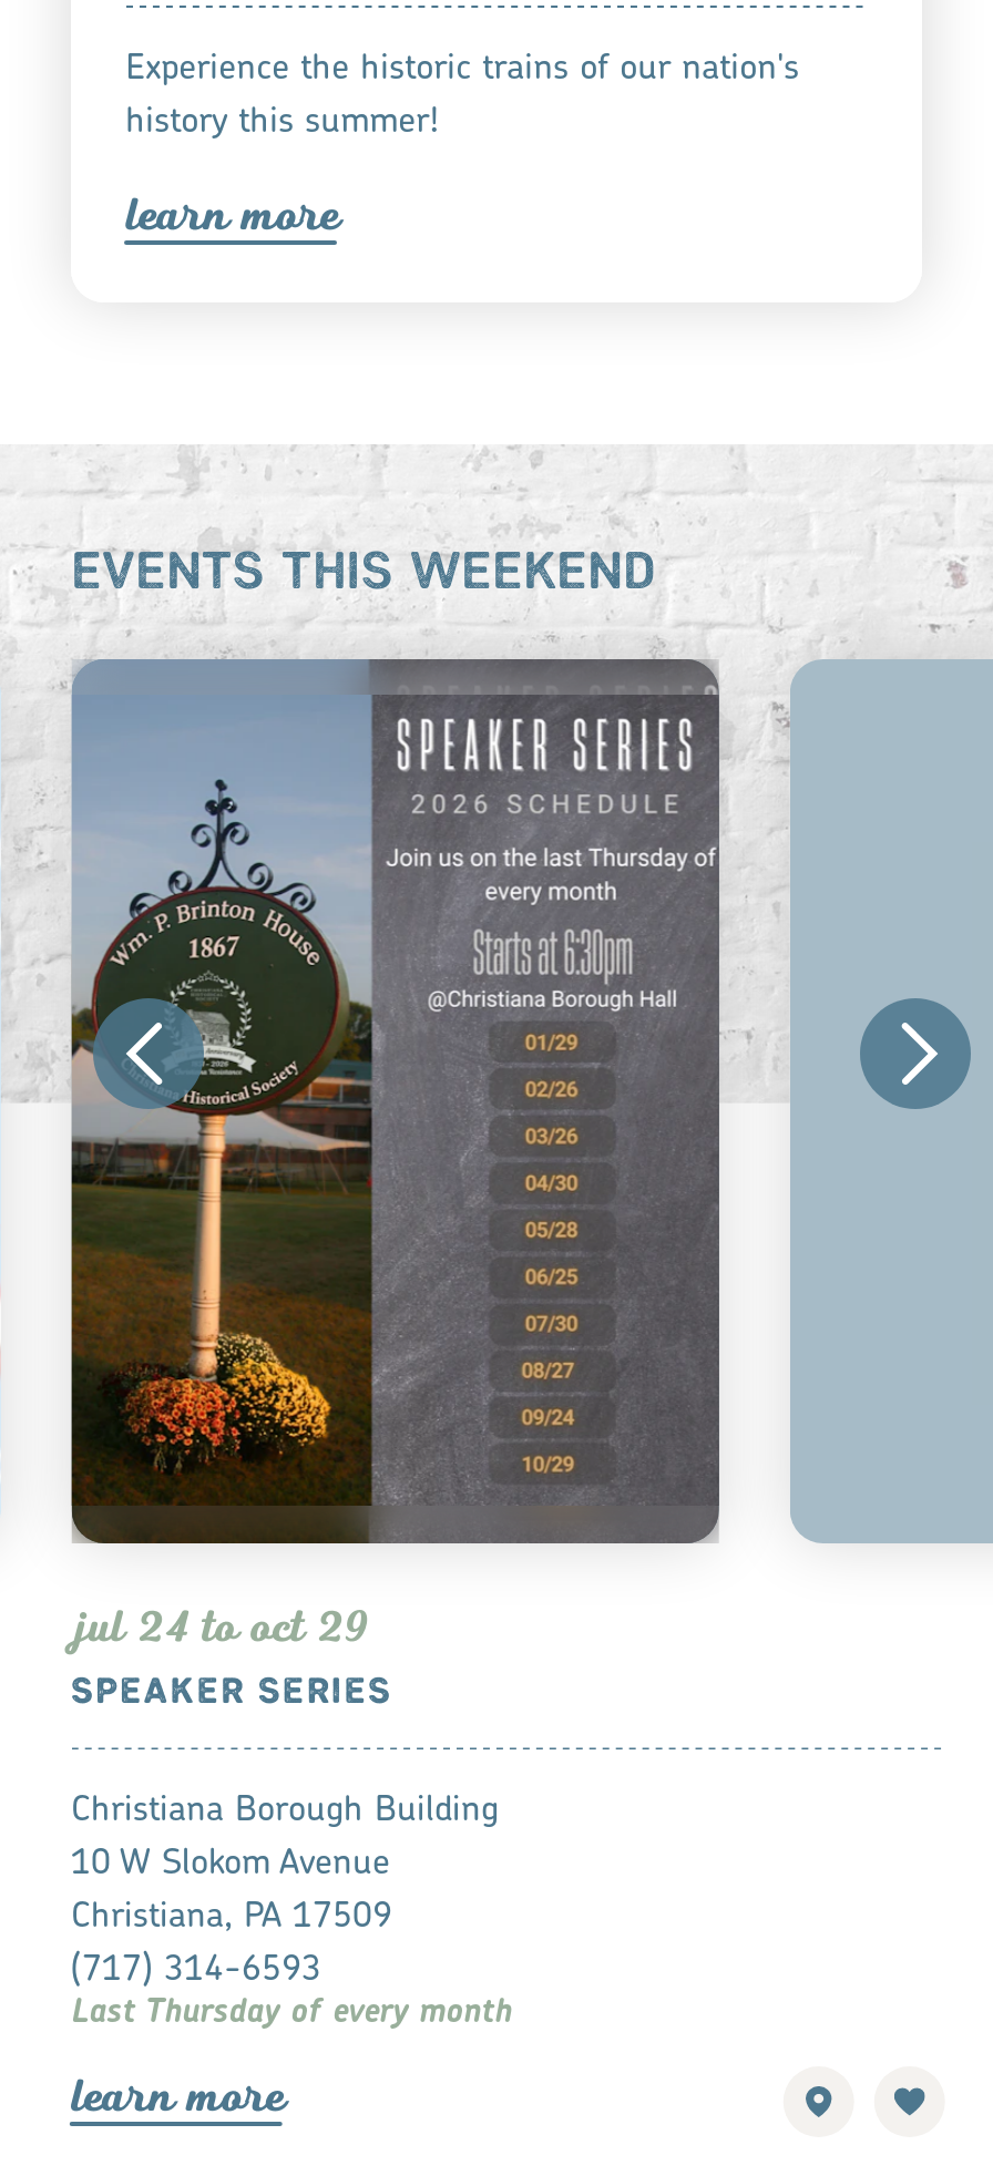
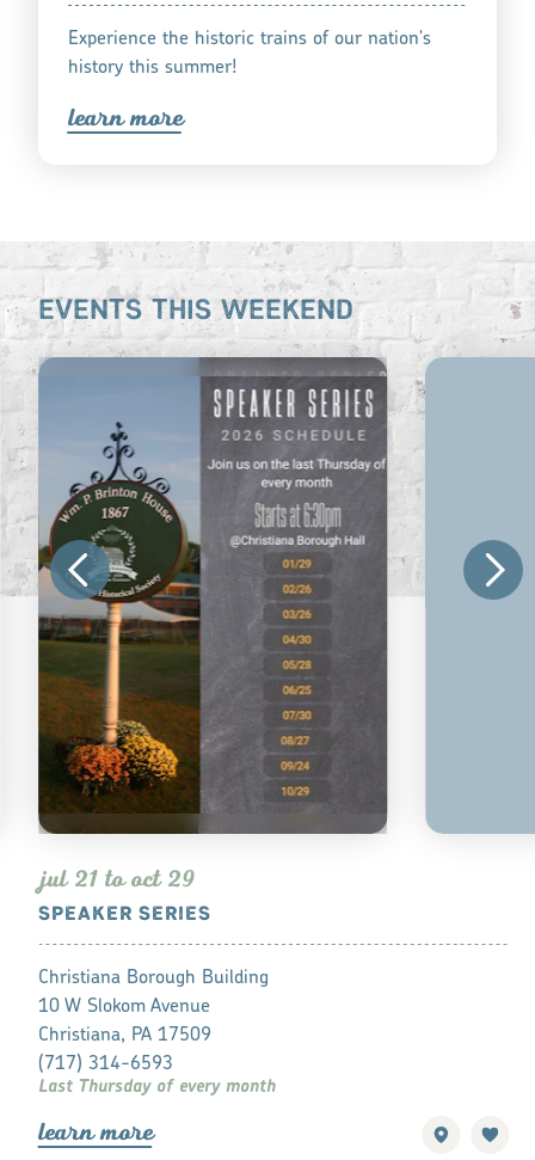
[75,1598,368,1653] jul 24 to oct 29 -> [41,863,195,893] jul 21 to oct 29

